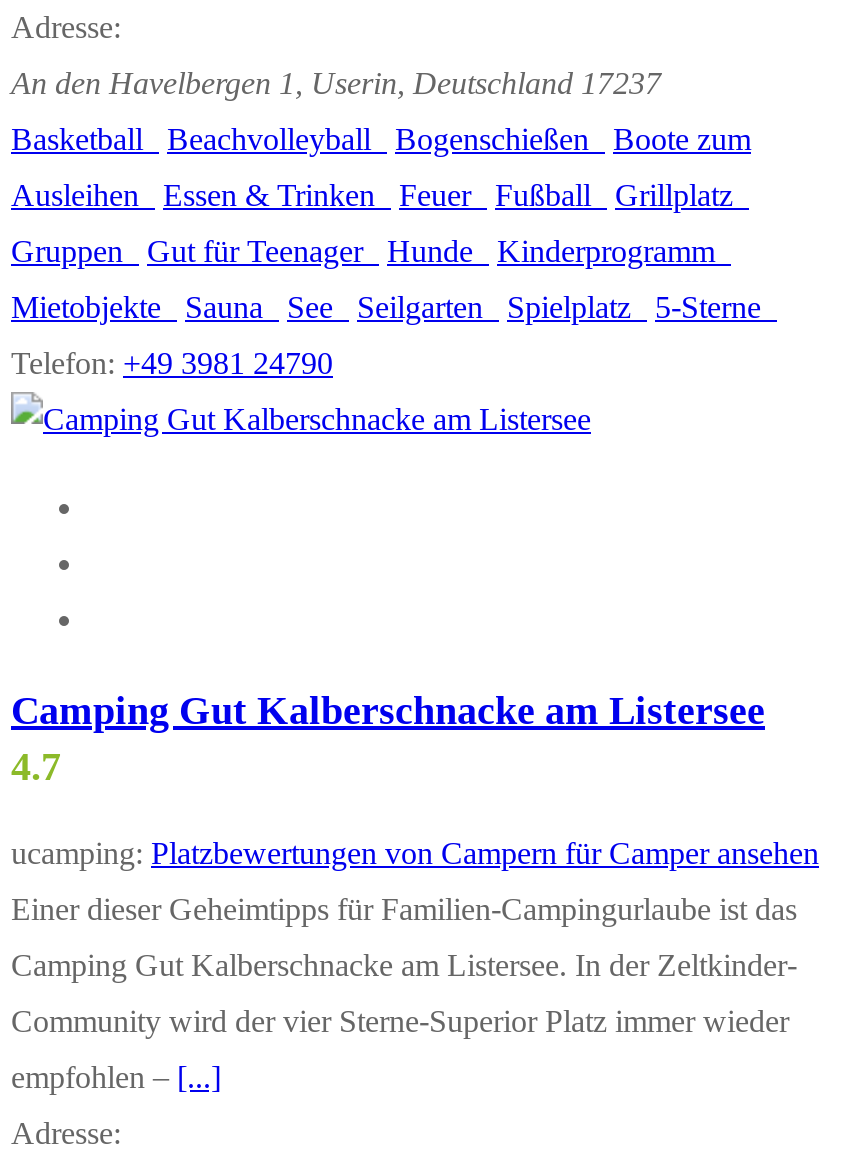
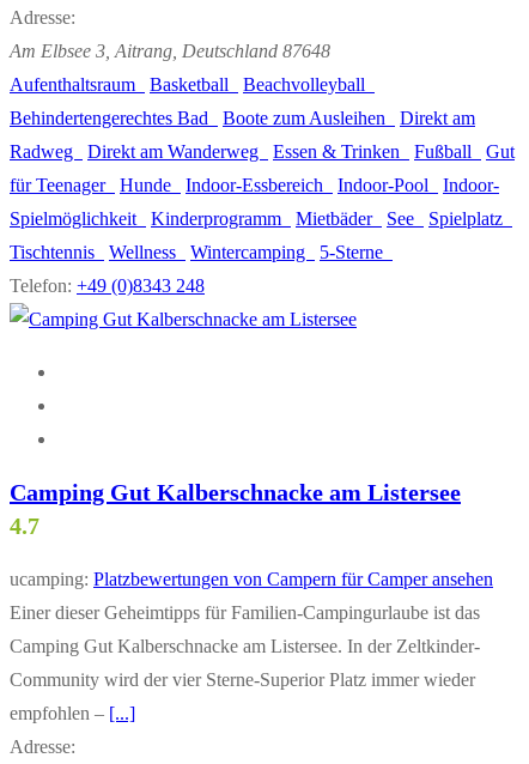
[11,66,777,380] An den Havelbergen 1, Userin, Deutschland 17237 | Basketball Beachvolleyball Bogenschießen Boote zum | Ausleihen Essen & Trinken Feuer Fußball Grillplatz | Gruppen Gut für Teenager Hunde Kinderprogramm | Mietobjekte Sauna See Seilgarten Spielplatz 5-Sterne | Telefon: +49 3981 24790 -> [10,40,515,295] Am Elbsee 3, Aitrang, Deutschland 87648 | Aufenthaltsraum Basketball Beachvolleyball | Behindertengerechtes Bad Boote zum Ausleihen Direkt am | Radweg Direkt am Wanderweg Essen & Trinken Fußball Gut | für Teenager Hunde Indoor-Essbereich Indoor-Pool Indoor- | Spielmöglichkeit Kinderprogramm Mietbäder See Spielplatz | Tischtennis Wellness Wintercamping 5-Sterne | Telefon: +49 (0)8343 248

